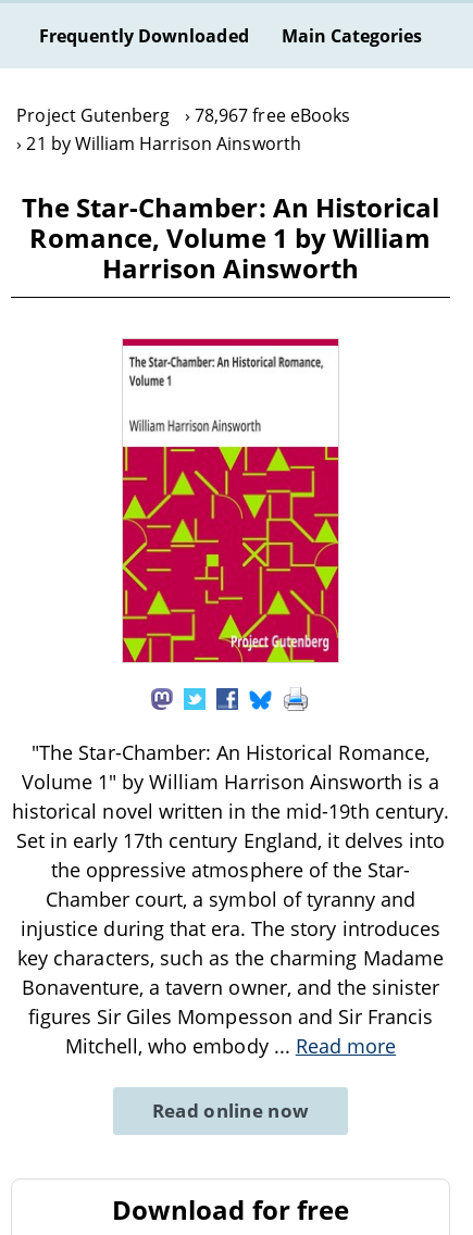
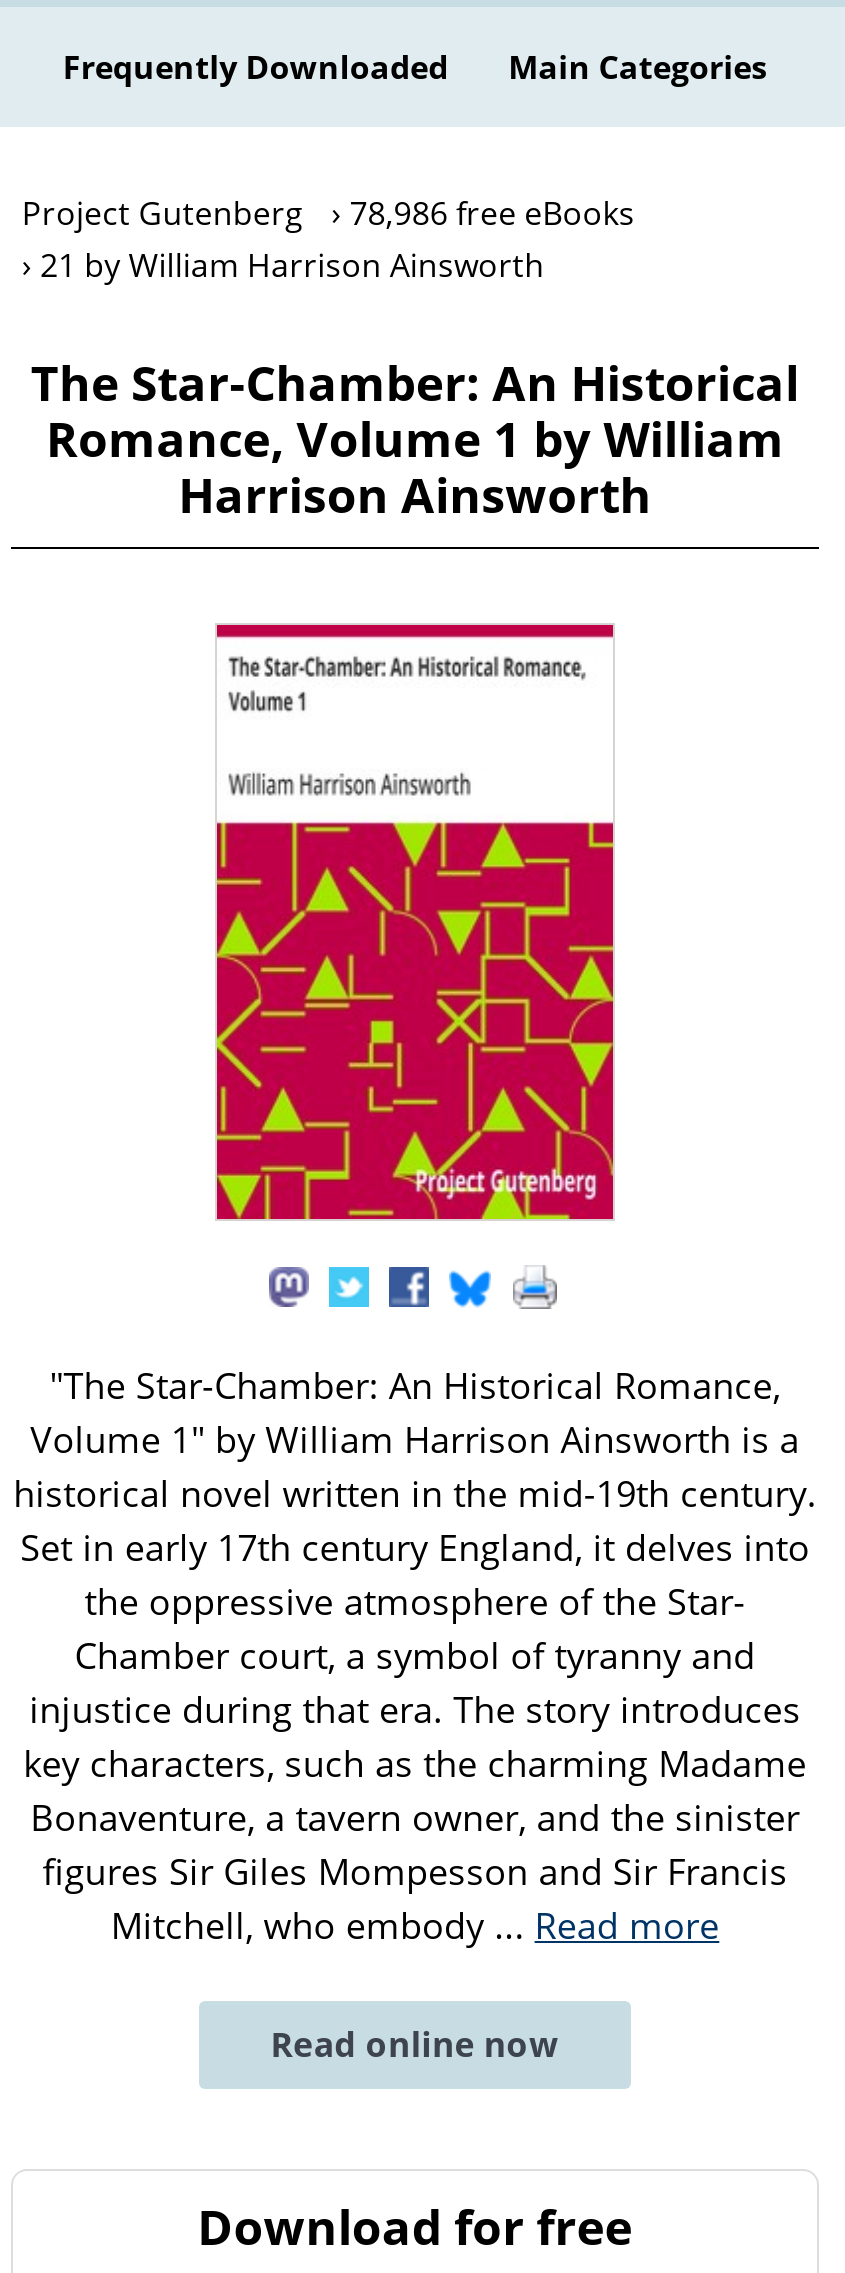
[17,103,350,127] Project Gutenberg 78,967 free eBooks -> [22,191,635,235] Project Gutenberg 78,986 free eBooks

